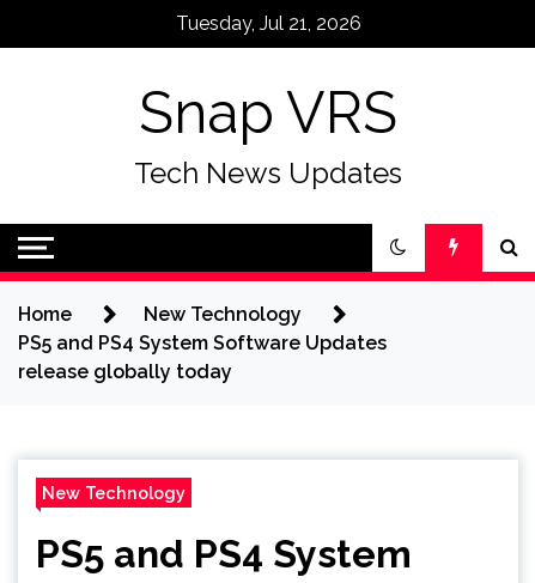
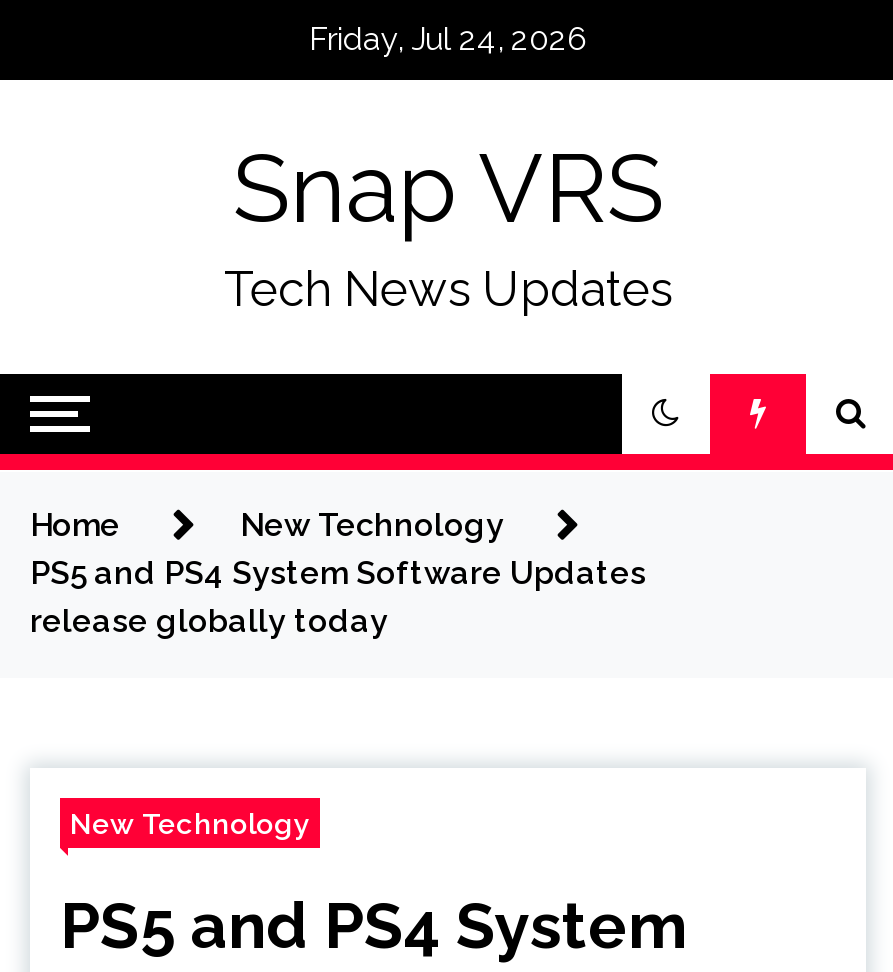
[175,12,361,35] Tuesday, Jul 21, 2026 -> [309,20,587,58] Friday, Jul 24, 2026

